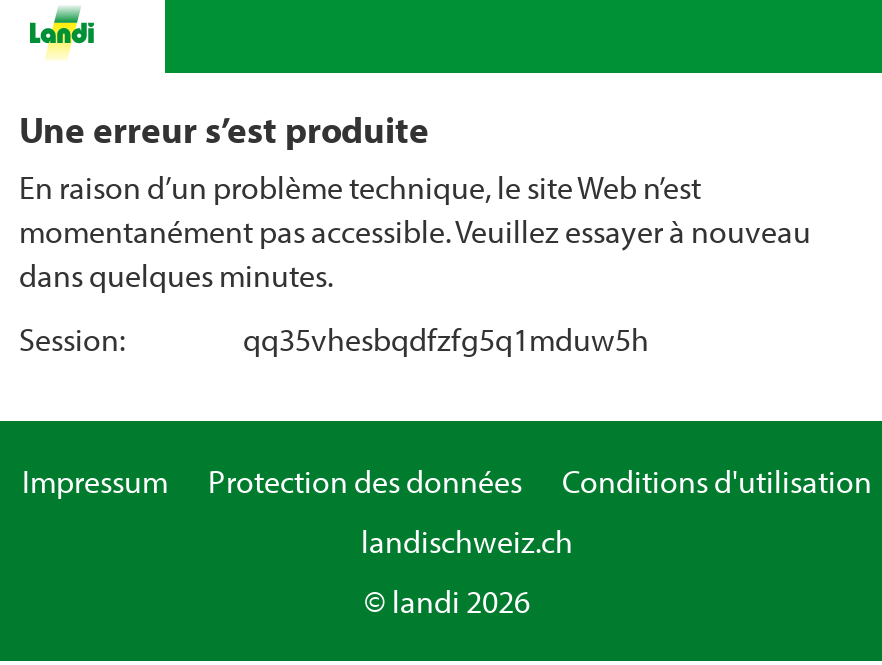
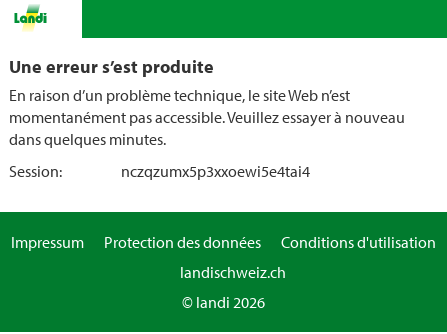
[243,319,649,359] qq35vhesbqdfzfg5q1mduw5h -> [121,161,310,181] nczqzumx5p3xxoewi5e4tai4

